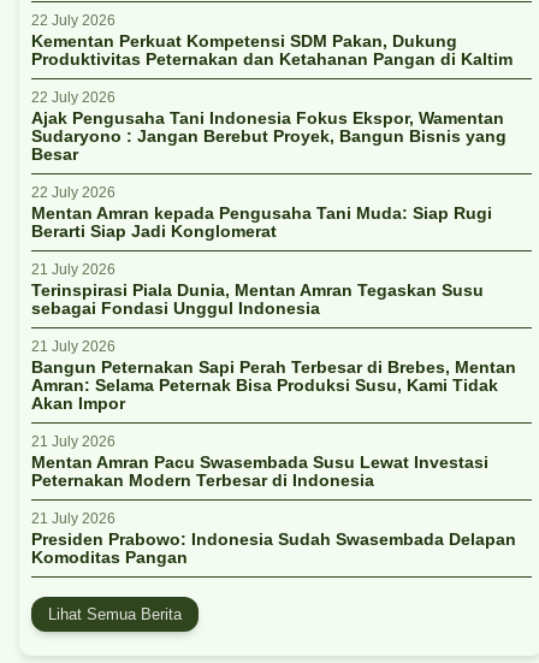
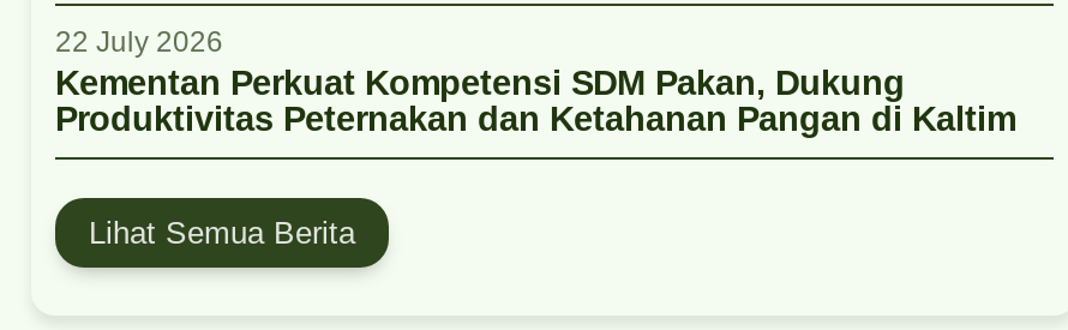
[31,89,516,567] 22 July 2026 | Ajak Pengusaha Tani Indonesia Fokus Ekspor, Wamentan | Sudaryono : Jangan Berebut Proyek, Bangun Bisnis yang | Besar | 22 July 2026 | Mentan Amran kepada Pengusaha Tani Muda: Siap Rugi | Berarti Siap Jadi Konglomerat | 21 July 2026 | Terinspirasi Piala Dunia, Mentan Amran Tegaskan Susu | sebagai Fondasi Unggul Indonesia | 21 July 2026 | Bangun Peternakan Sapi Perah Terbesar di Brebes, Mentan | Amran: Selama Peternak Bisa Produksi Susu, Kami Tidak | Akan Impor | 21 July 2026 | Mentan Amran Pacu Swasembada Susu Lewat Investasi | Peternakan Modern Terbesar di Indonesia | 21 July 2026 | Presiden Prabowo: Indonesia Sudah Swasembada Delapan | Komoditas Pangan -> none

